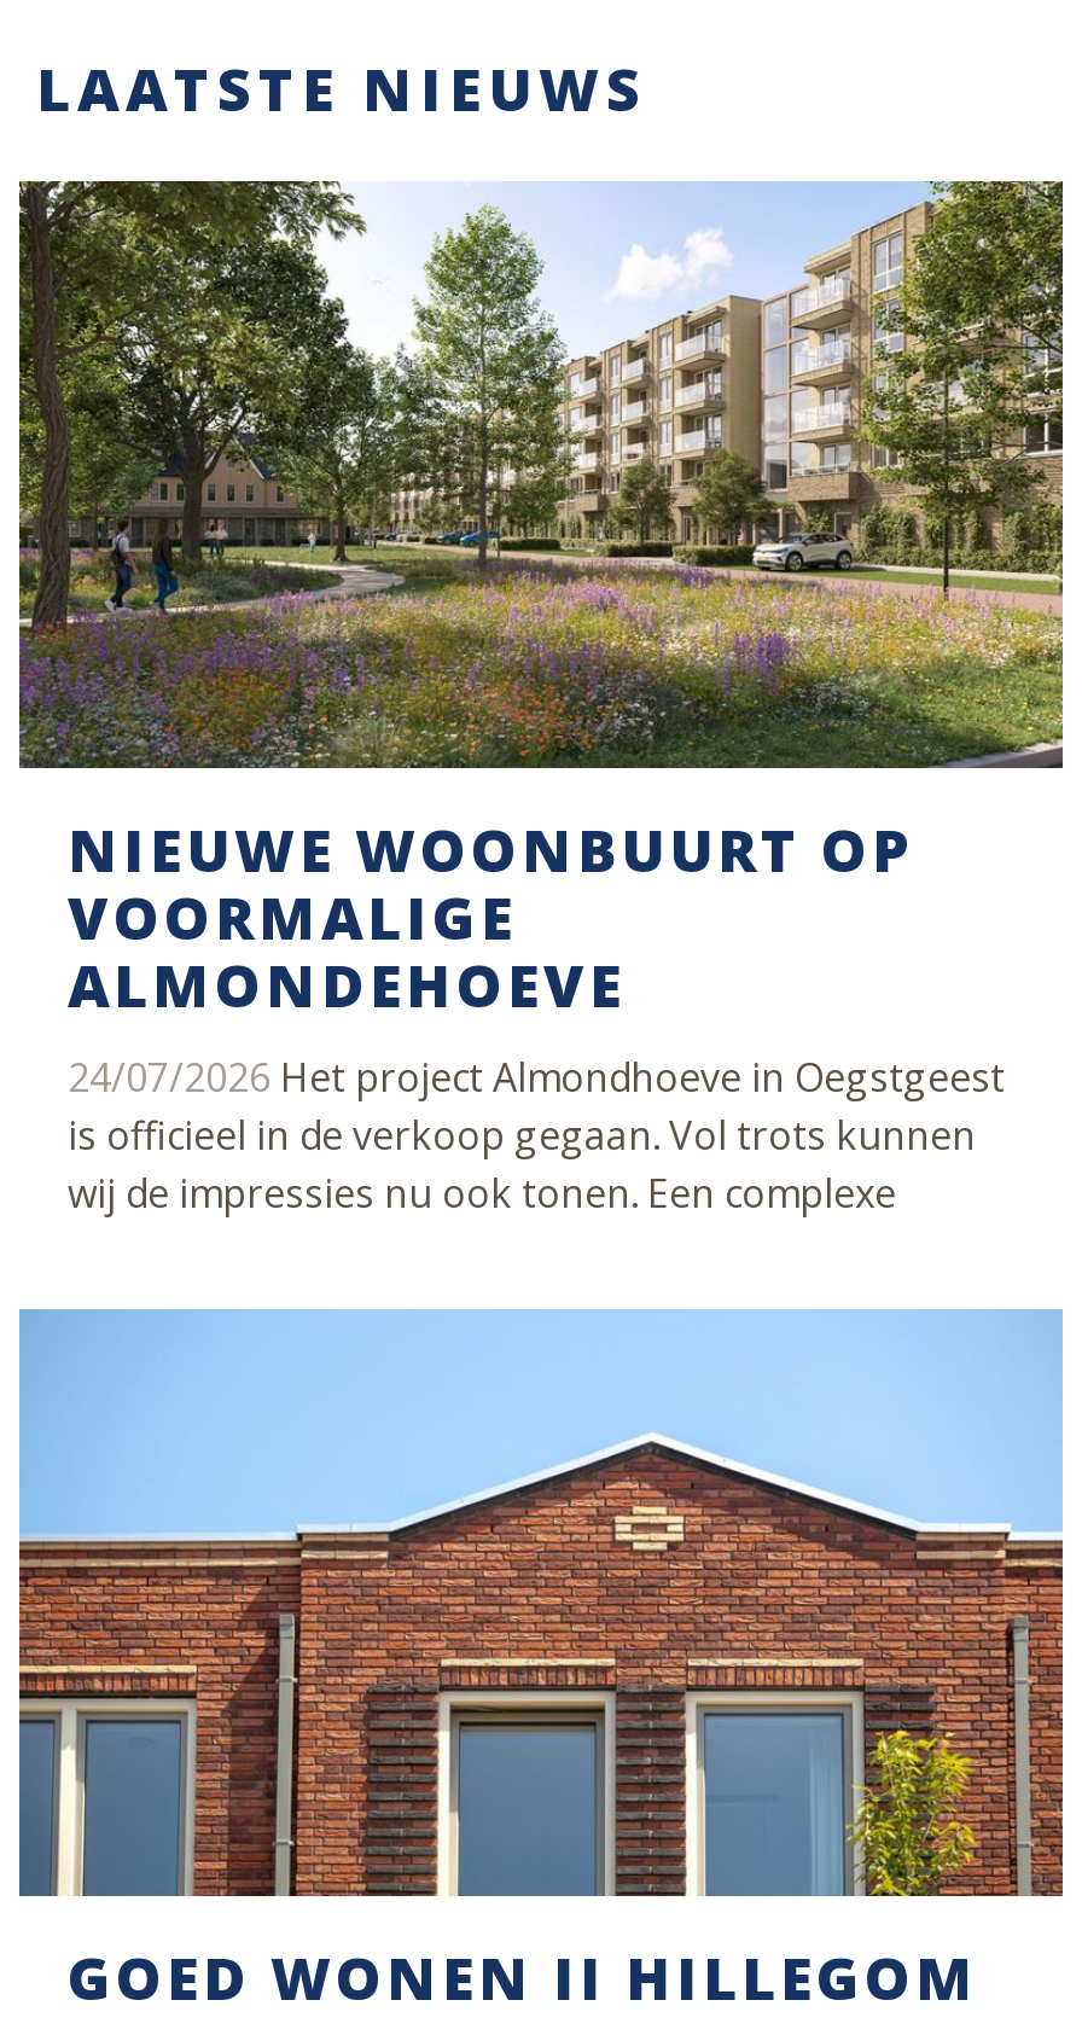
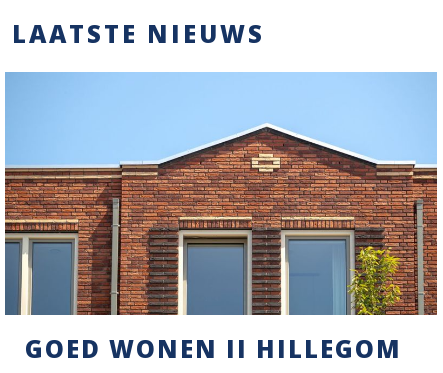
[17,179,1065,1221] [image] | NIEUWE WOONBUURT OP | VOORMALIGE | ALMONDEHOEVE | 24/07/2026 Het project Almondhoeve in Oegstgeest | is officieel in de verkoop gegaan. Vol trots kunnen | wij de impressies nu ook tonen. Een complexe -> none

